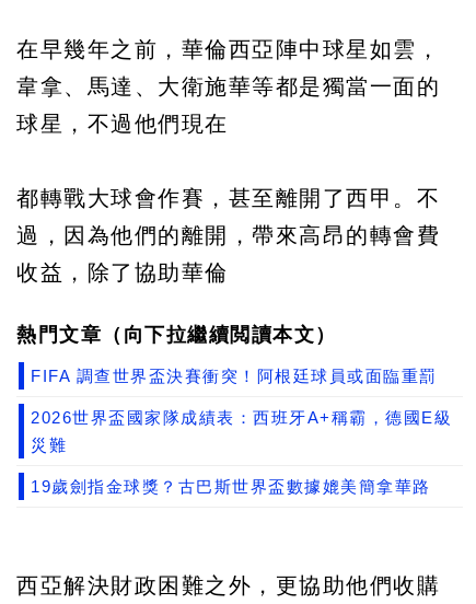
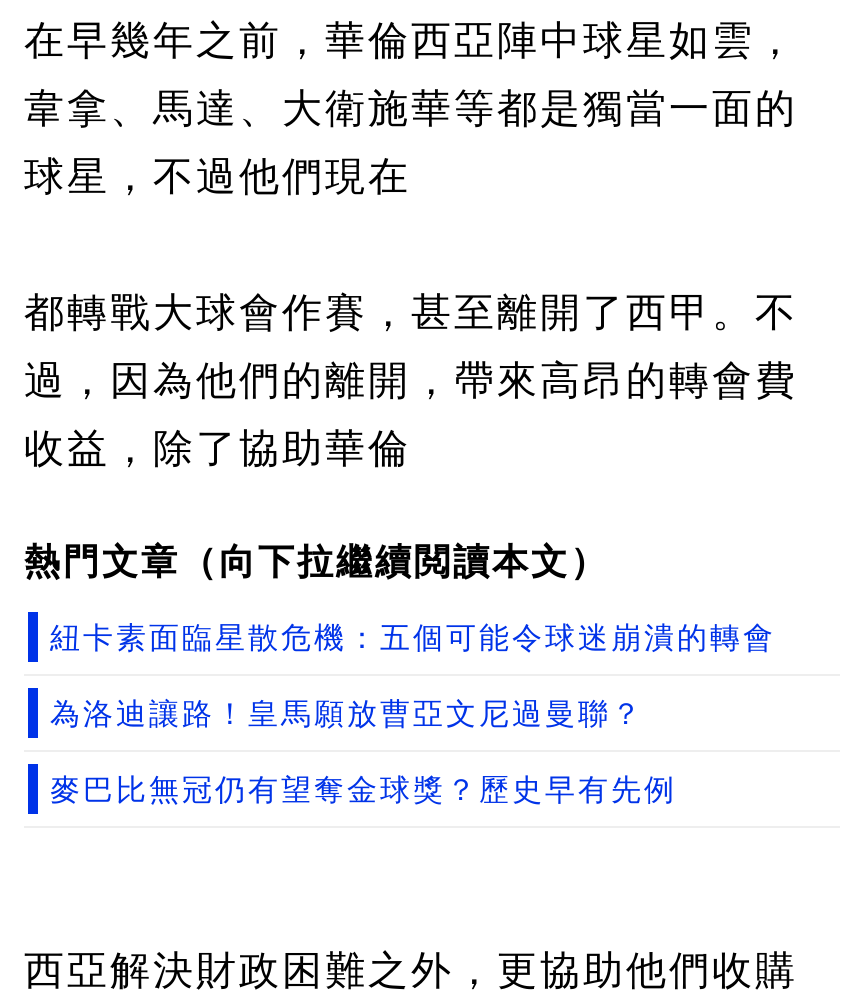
[31,367,452,496] FIFA 調查世界盃決賽衝突！阿根廷球員或面臨重罰 | 2026世界盃國家隊成績表：西班牙A+稱霸，德國E級 | 災難 | 19歲劍指金球獎？古巴斯世界盃數據媲美簡拿華路 -> [50,620,776,806] 紐卡素面臨星散危機：五個可能令球迷崩潰的轉會 | 為洛迪讓路！皇馬願放曹亞文尼過曼聯？ | 麥巴比無冠仍有望奪金球獎？歷史早有先例

